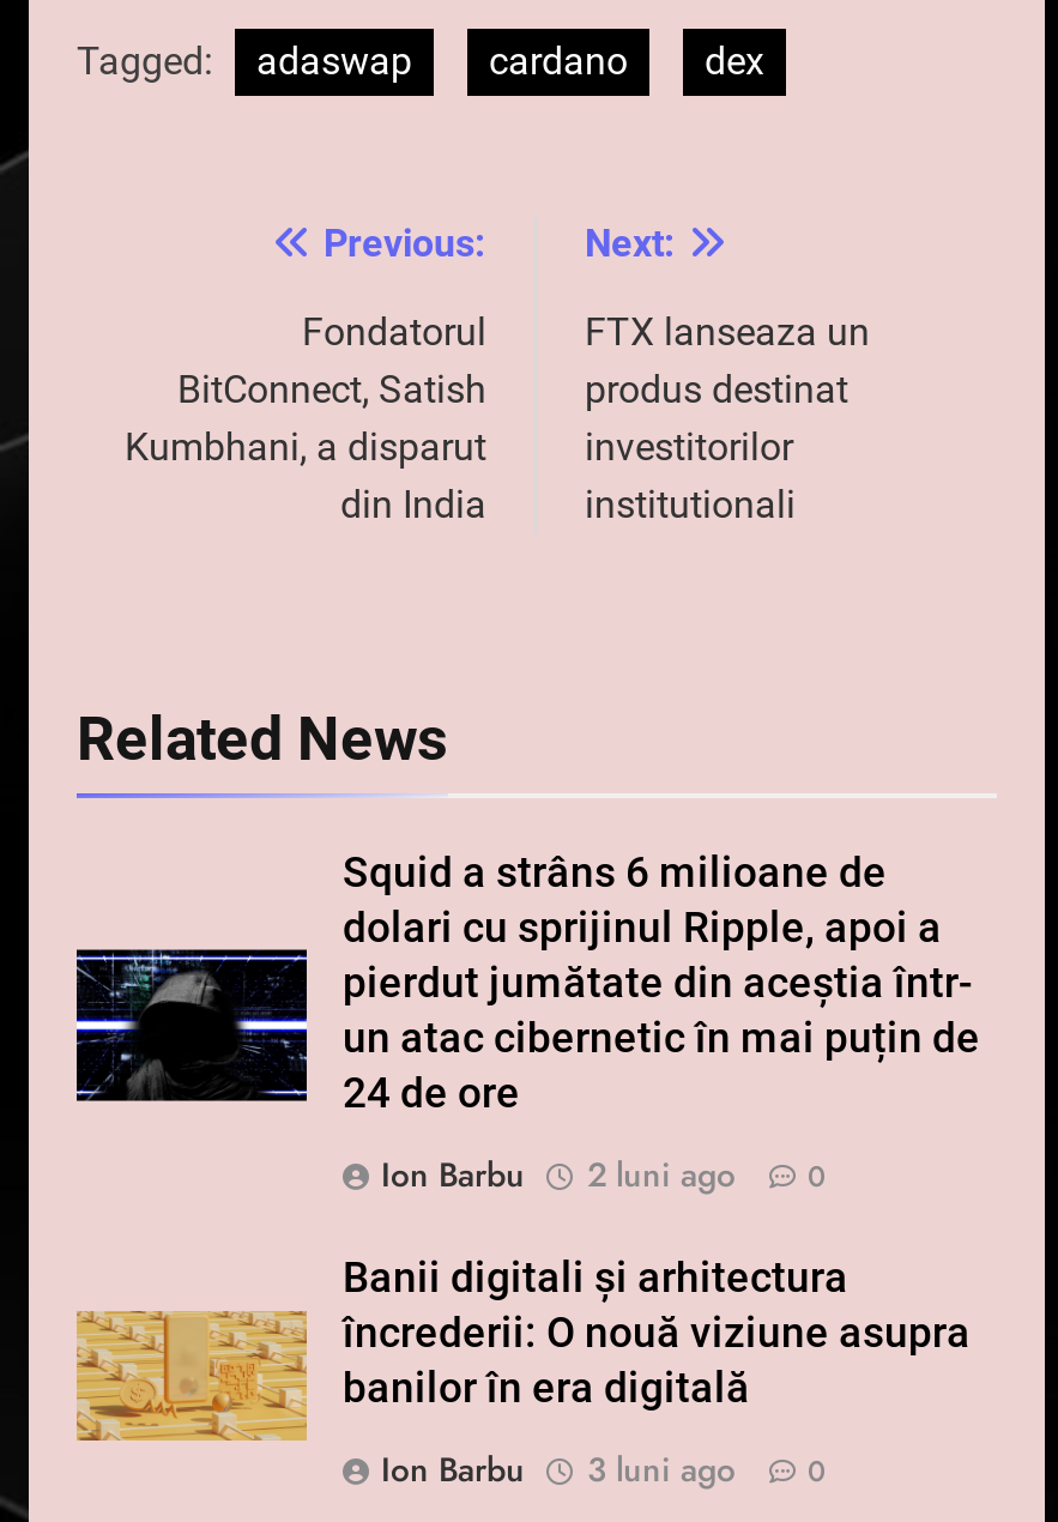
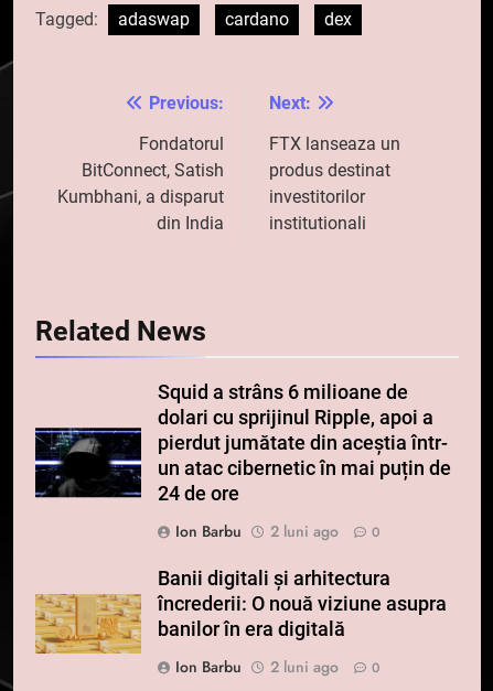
[381,1446,827,1493] Ion Barbu 3 luni ago 0 -> [175,656,381,678] Ion Barbu 2 luni ago 0

